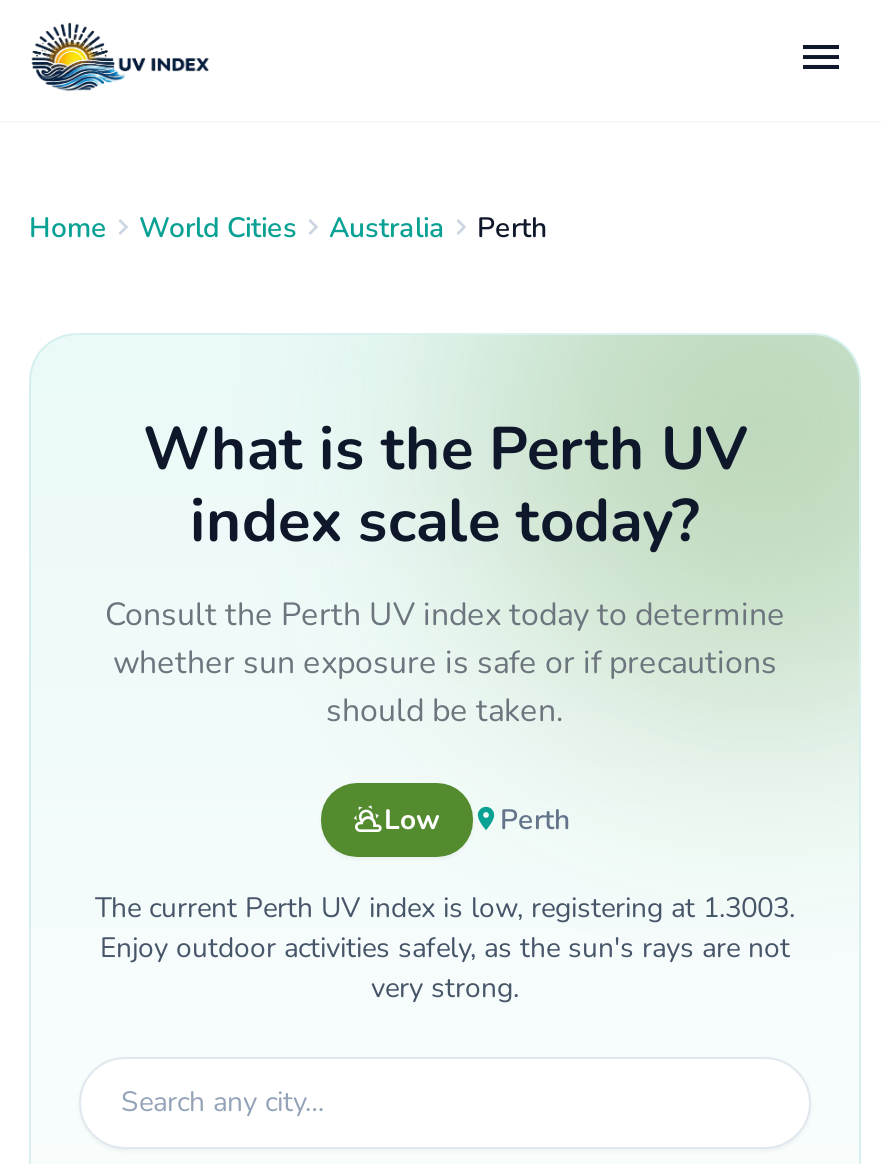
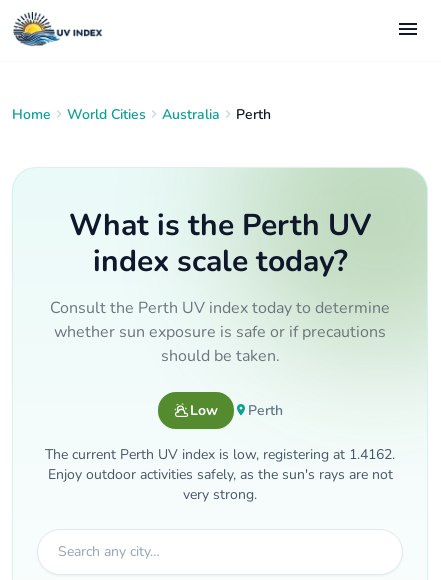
[95,889,795,927] The current Perth UV index is low, registering at 1.3003. -> [45,445,395,464] The current Perth UV index is low, registering at 1.4162.

